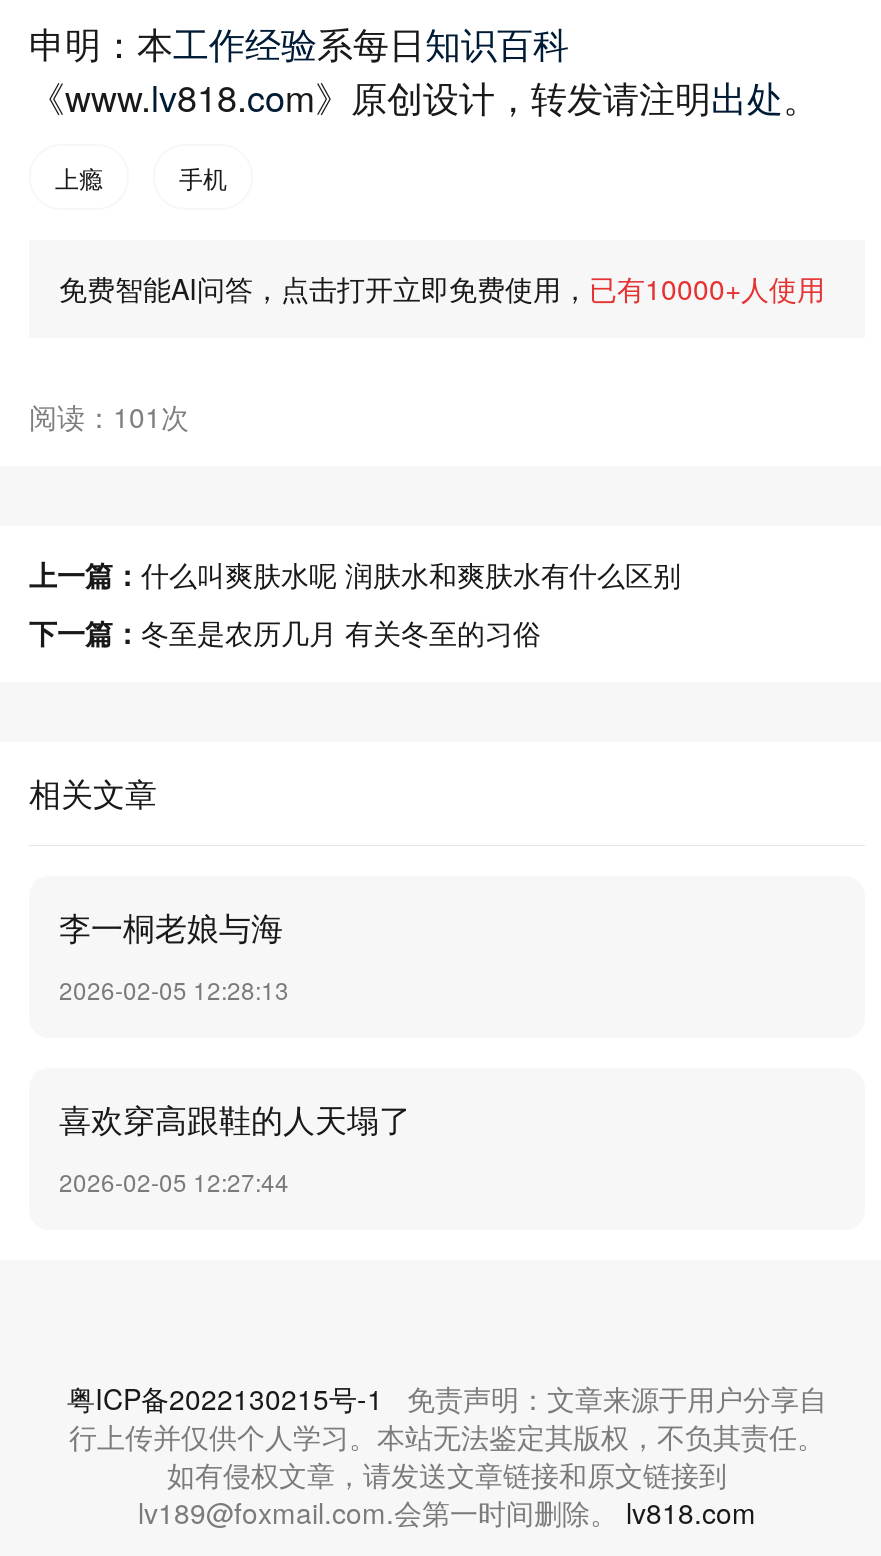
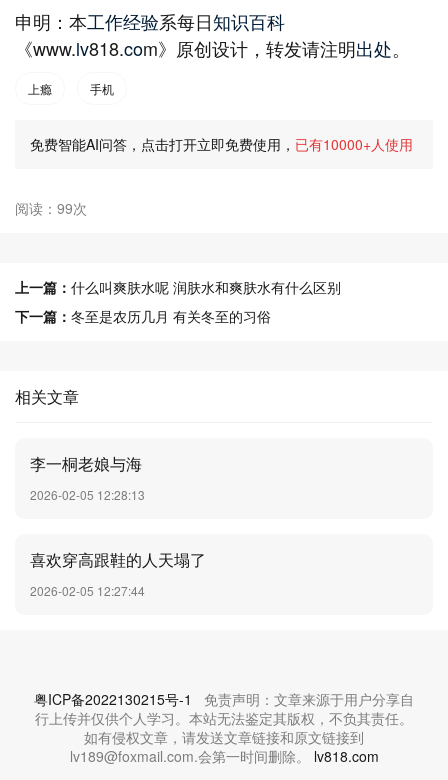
[29,396,189,436] 阅读：101次 -> [15,198,87,218] 阅读：99次

